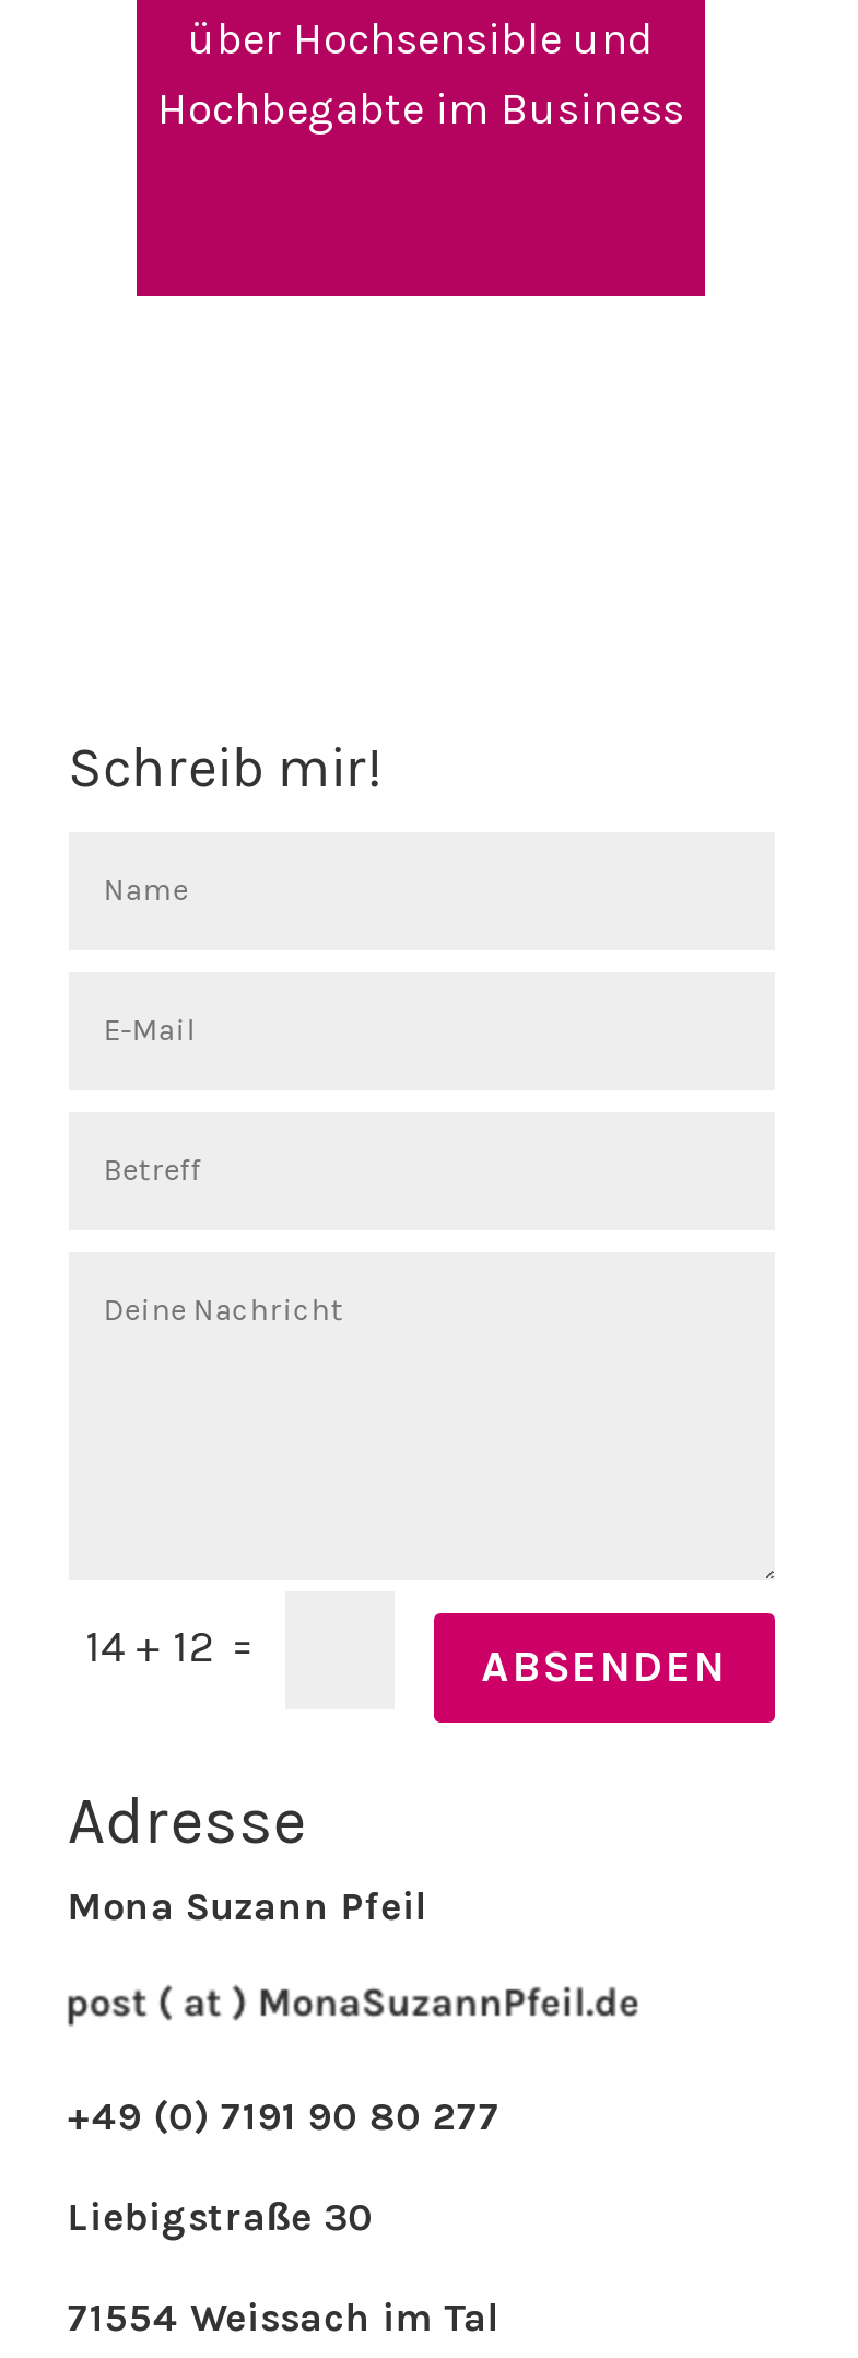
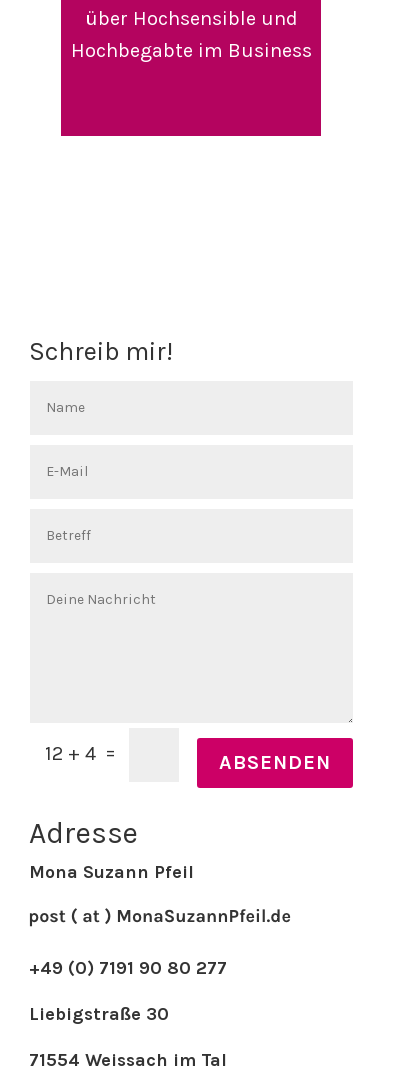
[85,1619,284,1672] 14 + 12 = -> [45,740,129,765] 12 + 4 =

